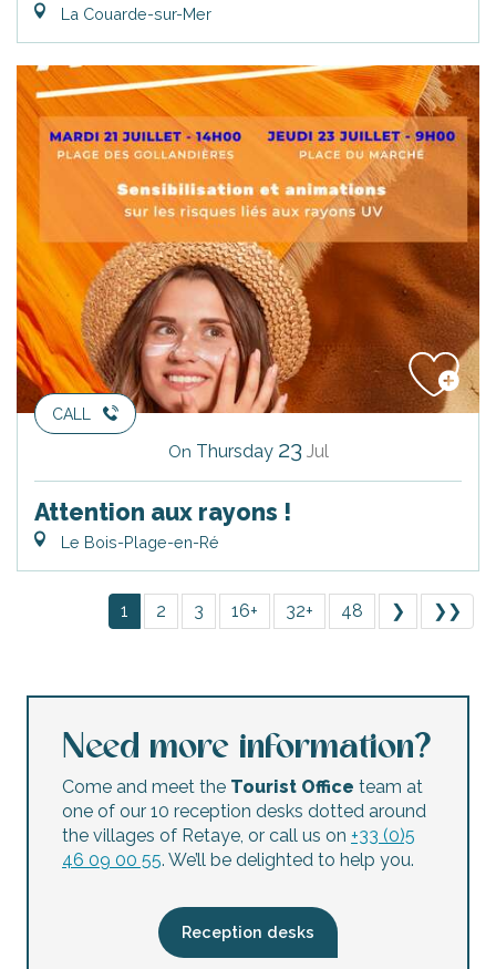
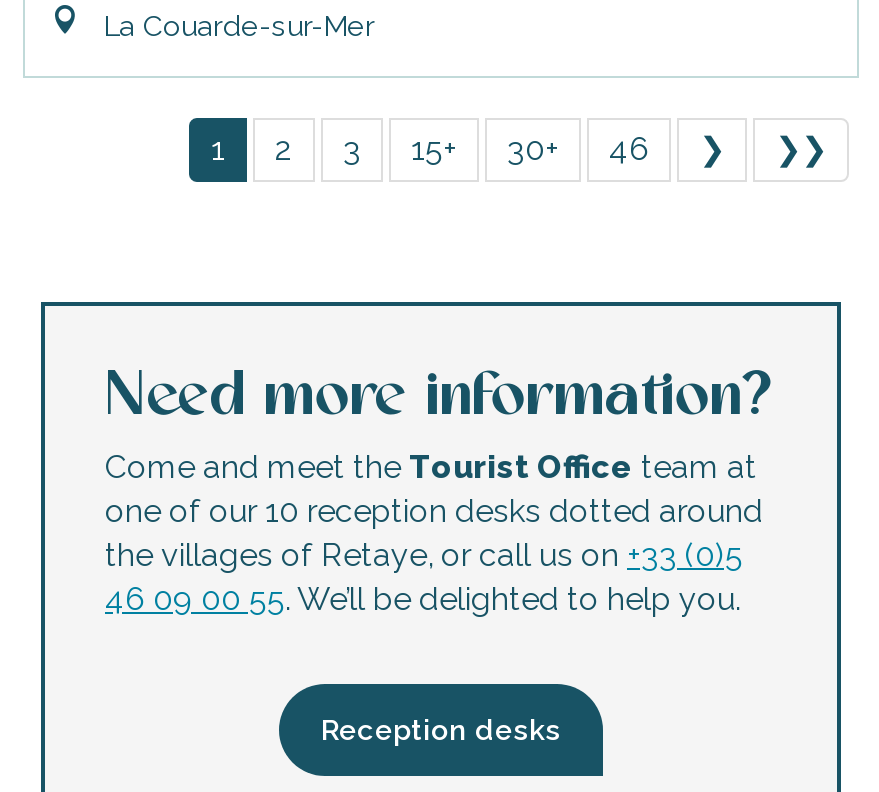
[15,64,480,551] [image] | CALL | On Thursday 23 Jul | Attention aux rayons ! | Le Bois-Plage-en-Ré -> none
[231,600,258,621] 16+ -> [411,130,457,168] 15+
[286,600,313,621] 32+ -> [507,130,559,168] 30+
[341,600,363,621] 48 -> [609,130,649,168] 46

